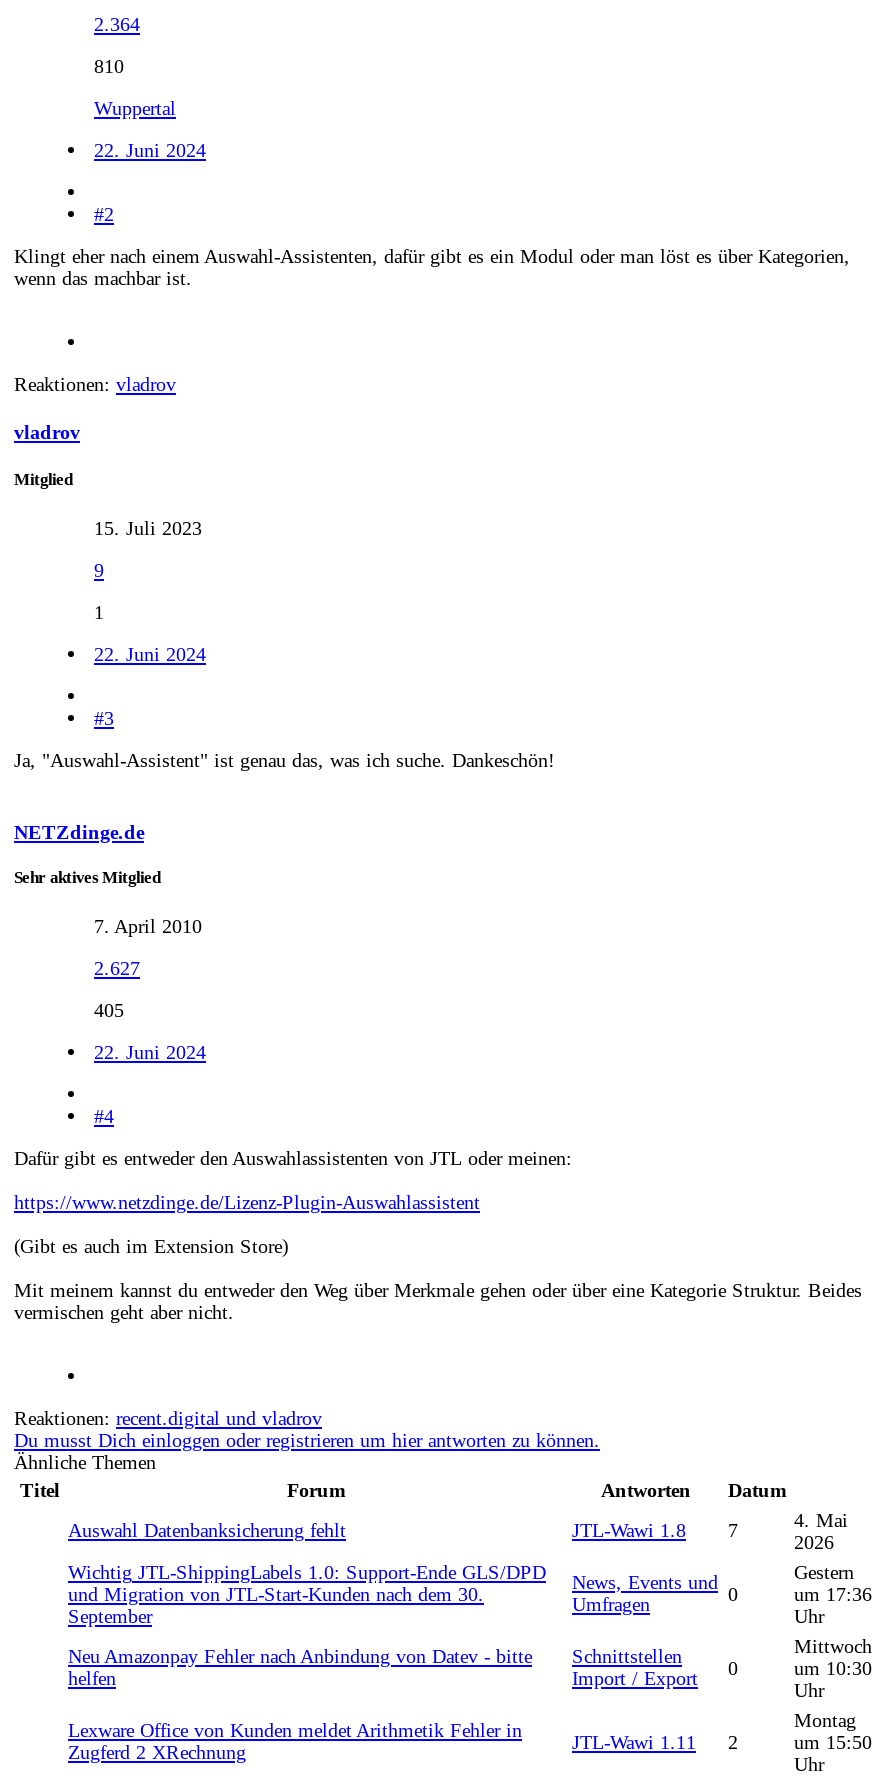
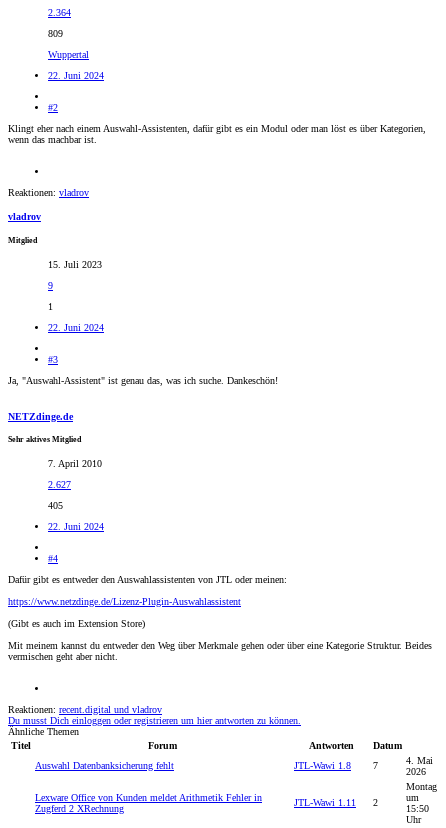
[94,55,124,77] 810 -> [48,28,63,39] 809
[68,1561,546,1627] Wichtig JTL-ShippingLabels 1.0: Support-Ende GLS/DPD | und Migration von JTL-Start-Kunden nach dem 30. | September -> none
[68,1561,872,1689] Gestern | um 17:36 | Uhr | Neu Amazonpay Fehler nach Anbindung von Datev - bitte | helfen -> none
[572,1571,738,1615] News, Events und | Umfragen | 0 -> none
[572,1645,738,1689] Schnittstellen | Import / Export | 0 -> none
[794,1635,872,1701] Mittwoch | um 10:30 | Uhr -> none

